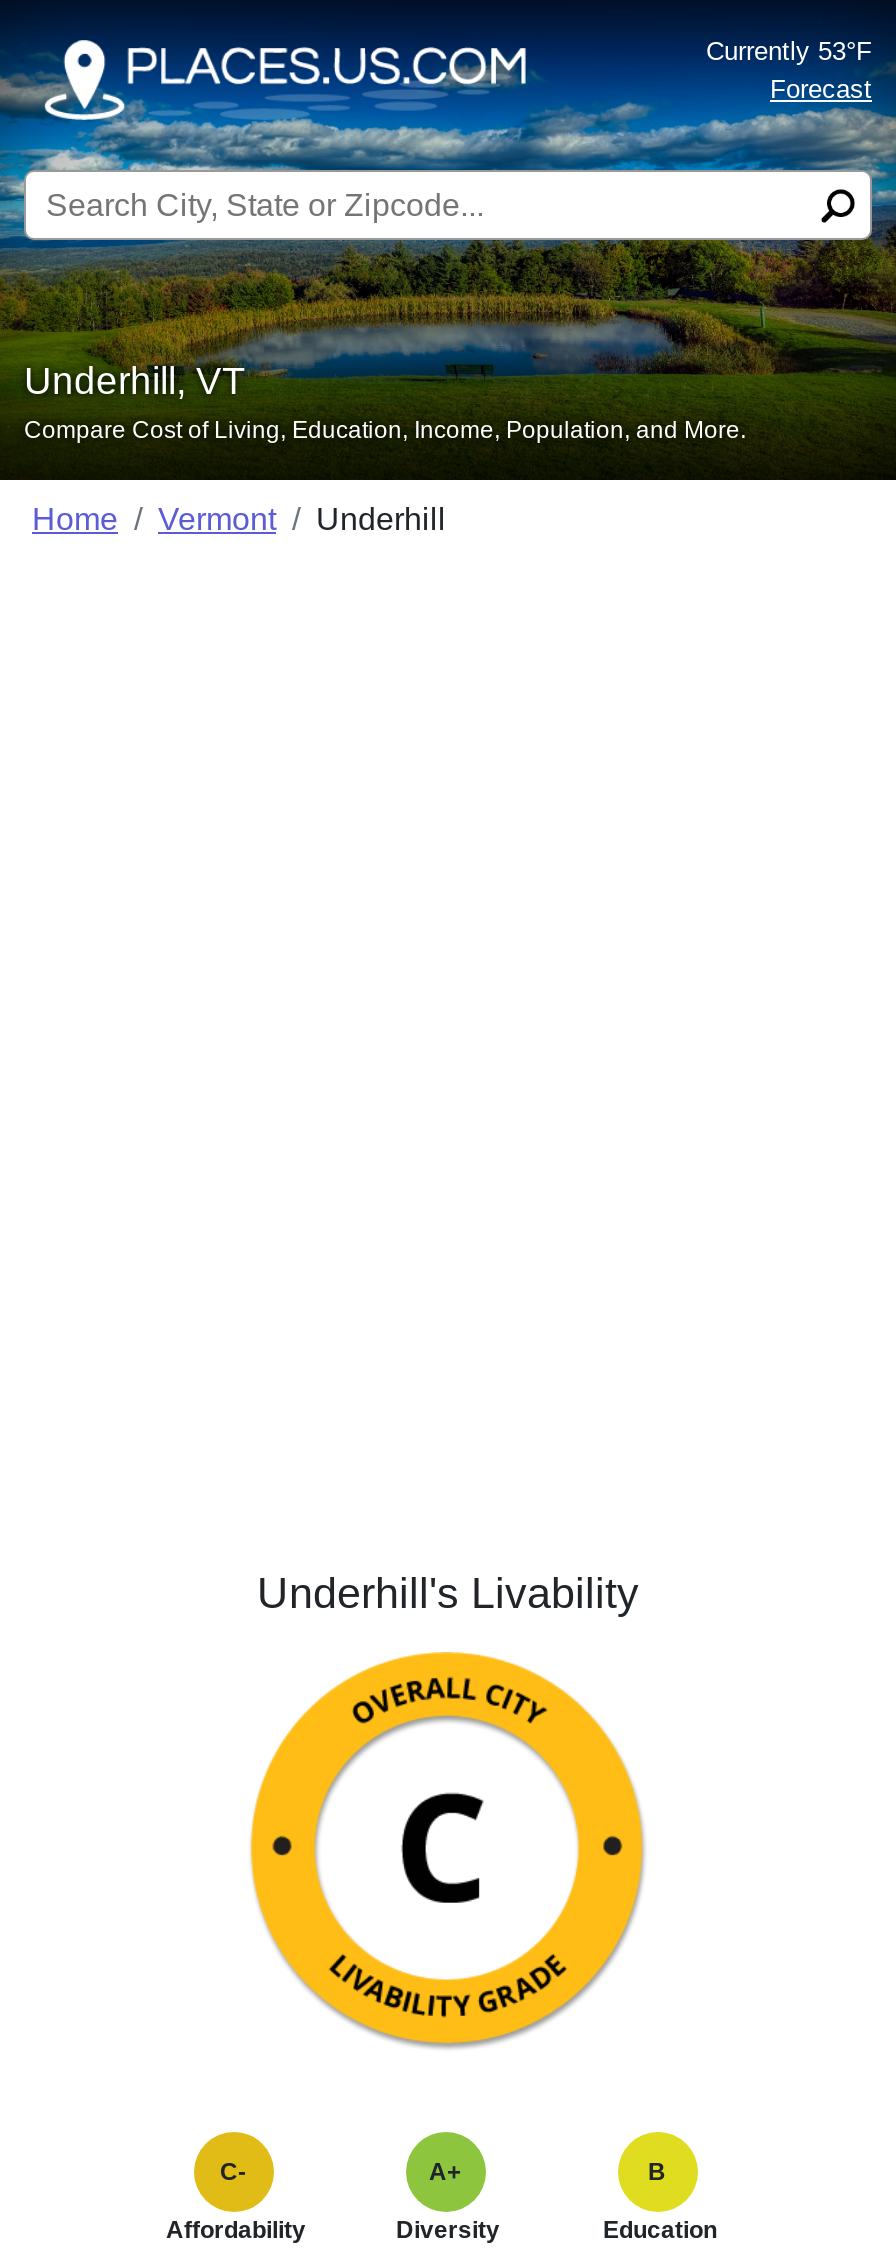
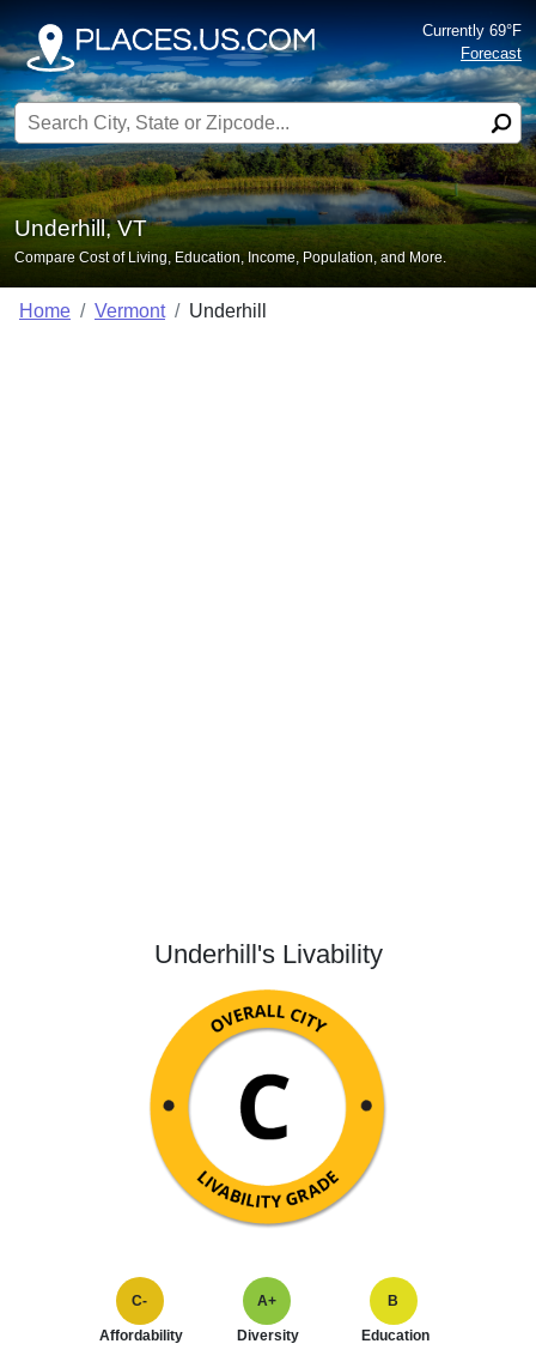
[706,36,872,66] Currently 53°F -> [422,22,522,40] Currently 69°F

